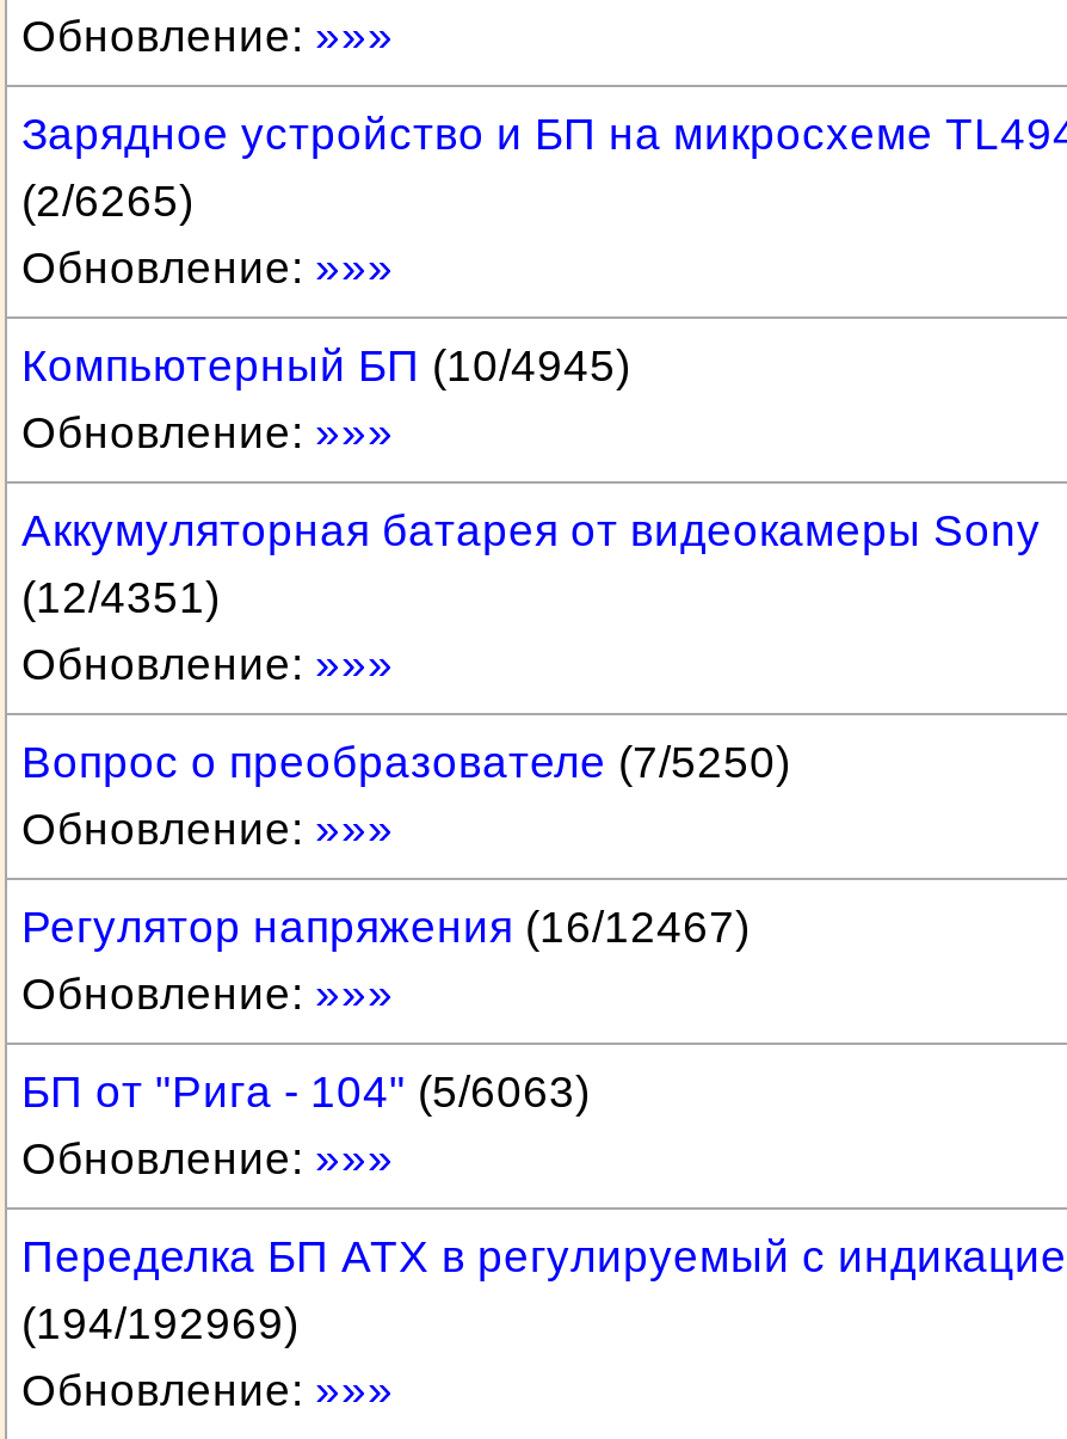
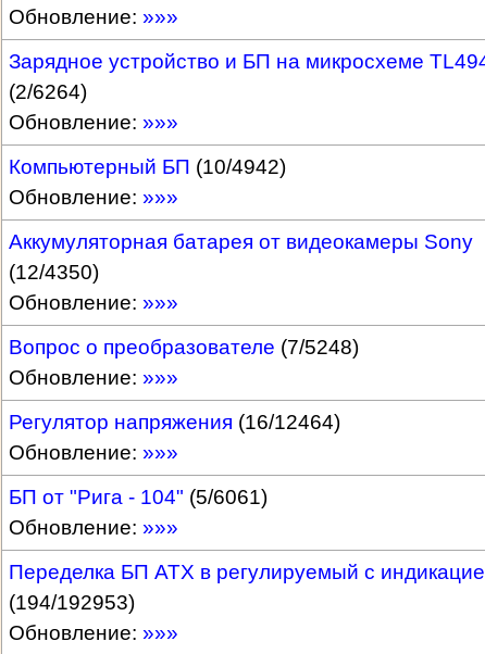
[21,176,193,226] (2/6265) -> [9,80,87,103] (2/6264)
[21,340,630,391] Компьютерный БП (10/4945) -> [9,155,286,178] Компьютерный БП (10/4942)
[21,572,220,622] (12/4351) -> [9,261,99,284] (12/4350)
[21,737,790,787] Вопрос о преобразователе (7/5250) -> [9,336,359,359] Вопрос о преобразователе (7/5248)
[21,902,750,952] Регулятор напряжения (16/12467) -> [9,411,340,433] Регулятор напряжения (16/12464)
[21,1066,590,1117] БП от "Рига - 104" (5/6063) -> [9,486,268,508] БП от "Рига - 104" (5/6061)
[21,1298,298,1348] (194/192969) -> [9,591,135,614] (194/192953)

